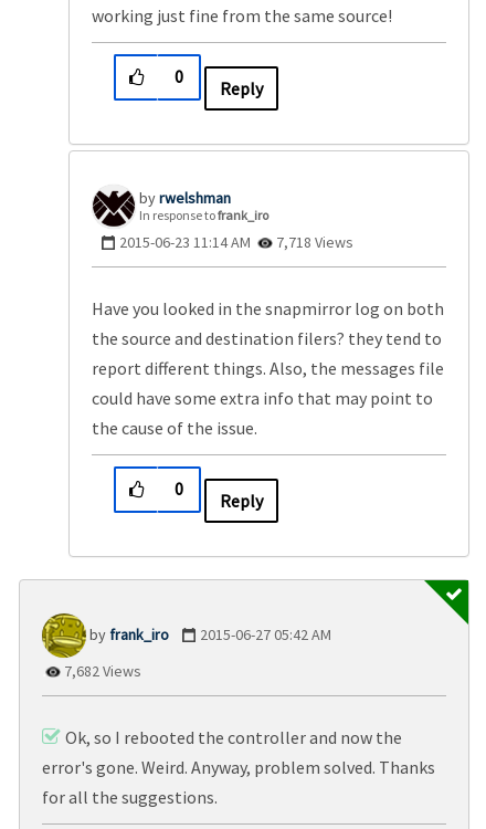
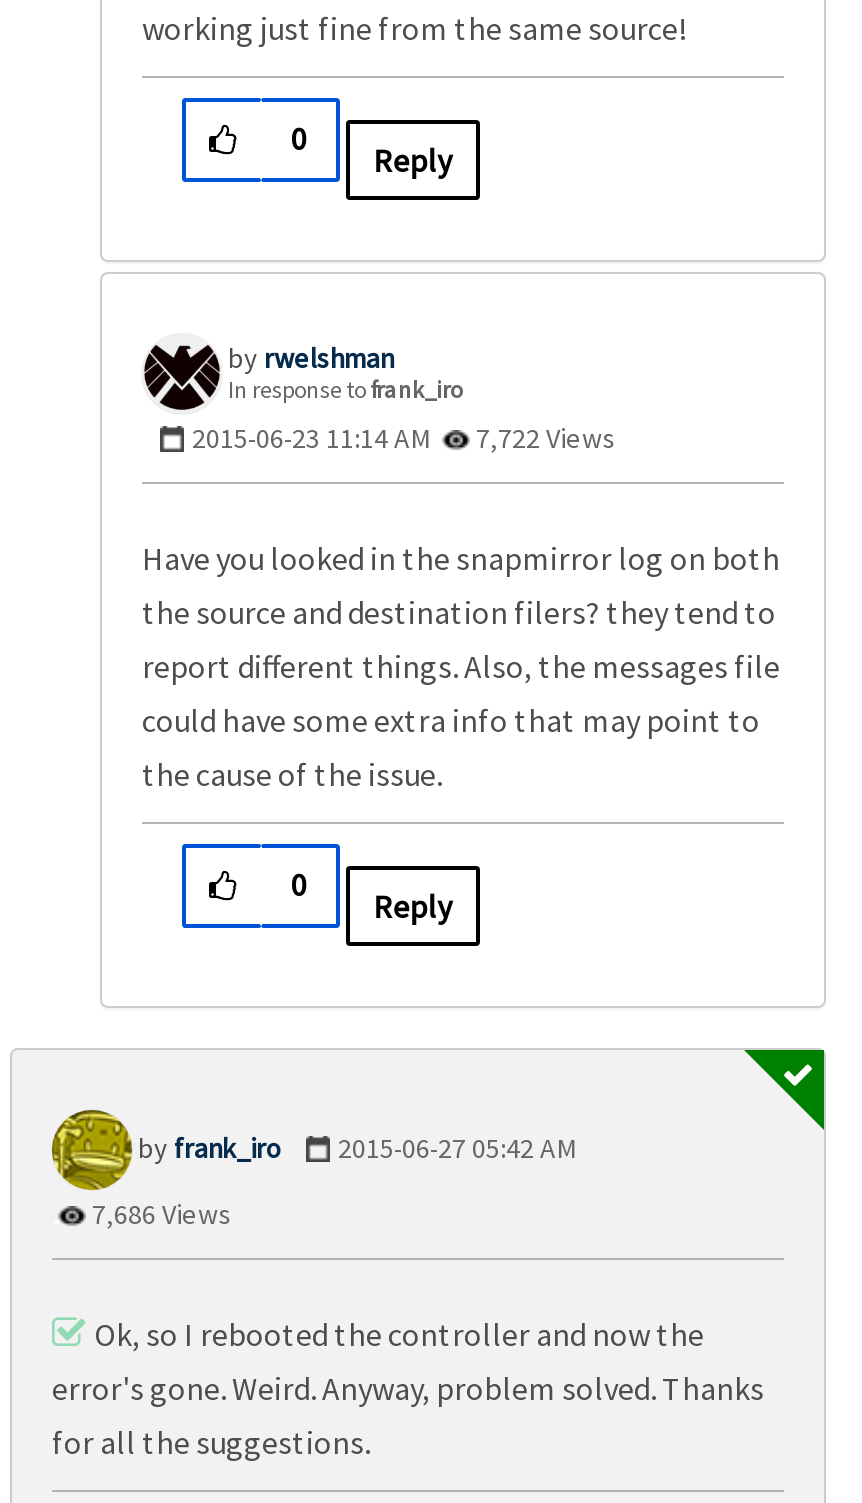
[119,233,353,252] 2015-06-23 11:14 AM 7,718 Views -> [192,421,616,457] 2015-06-23 11:14 AM 7,722 Views
[61,661,141,681] 7,682 Views -> [86,1197,232,1233] 7,686 Views

